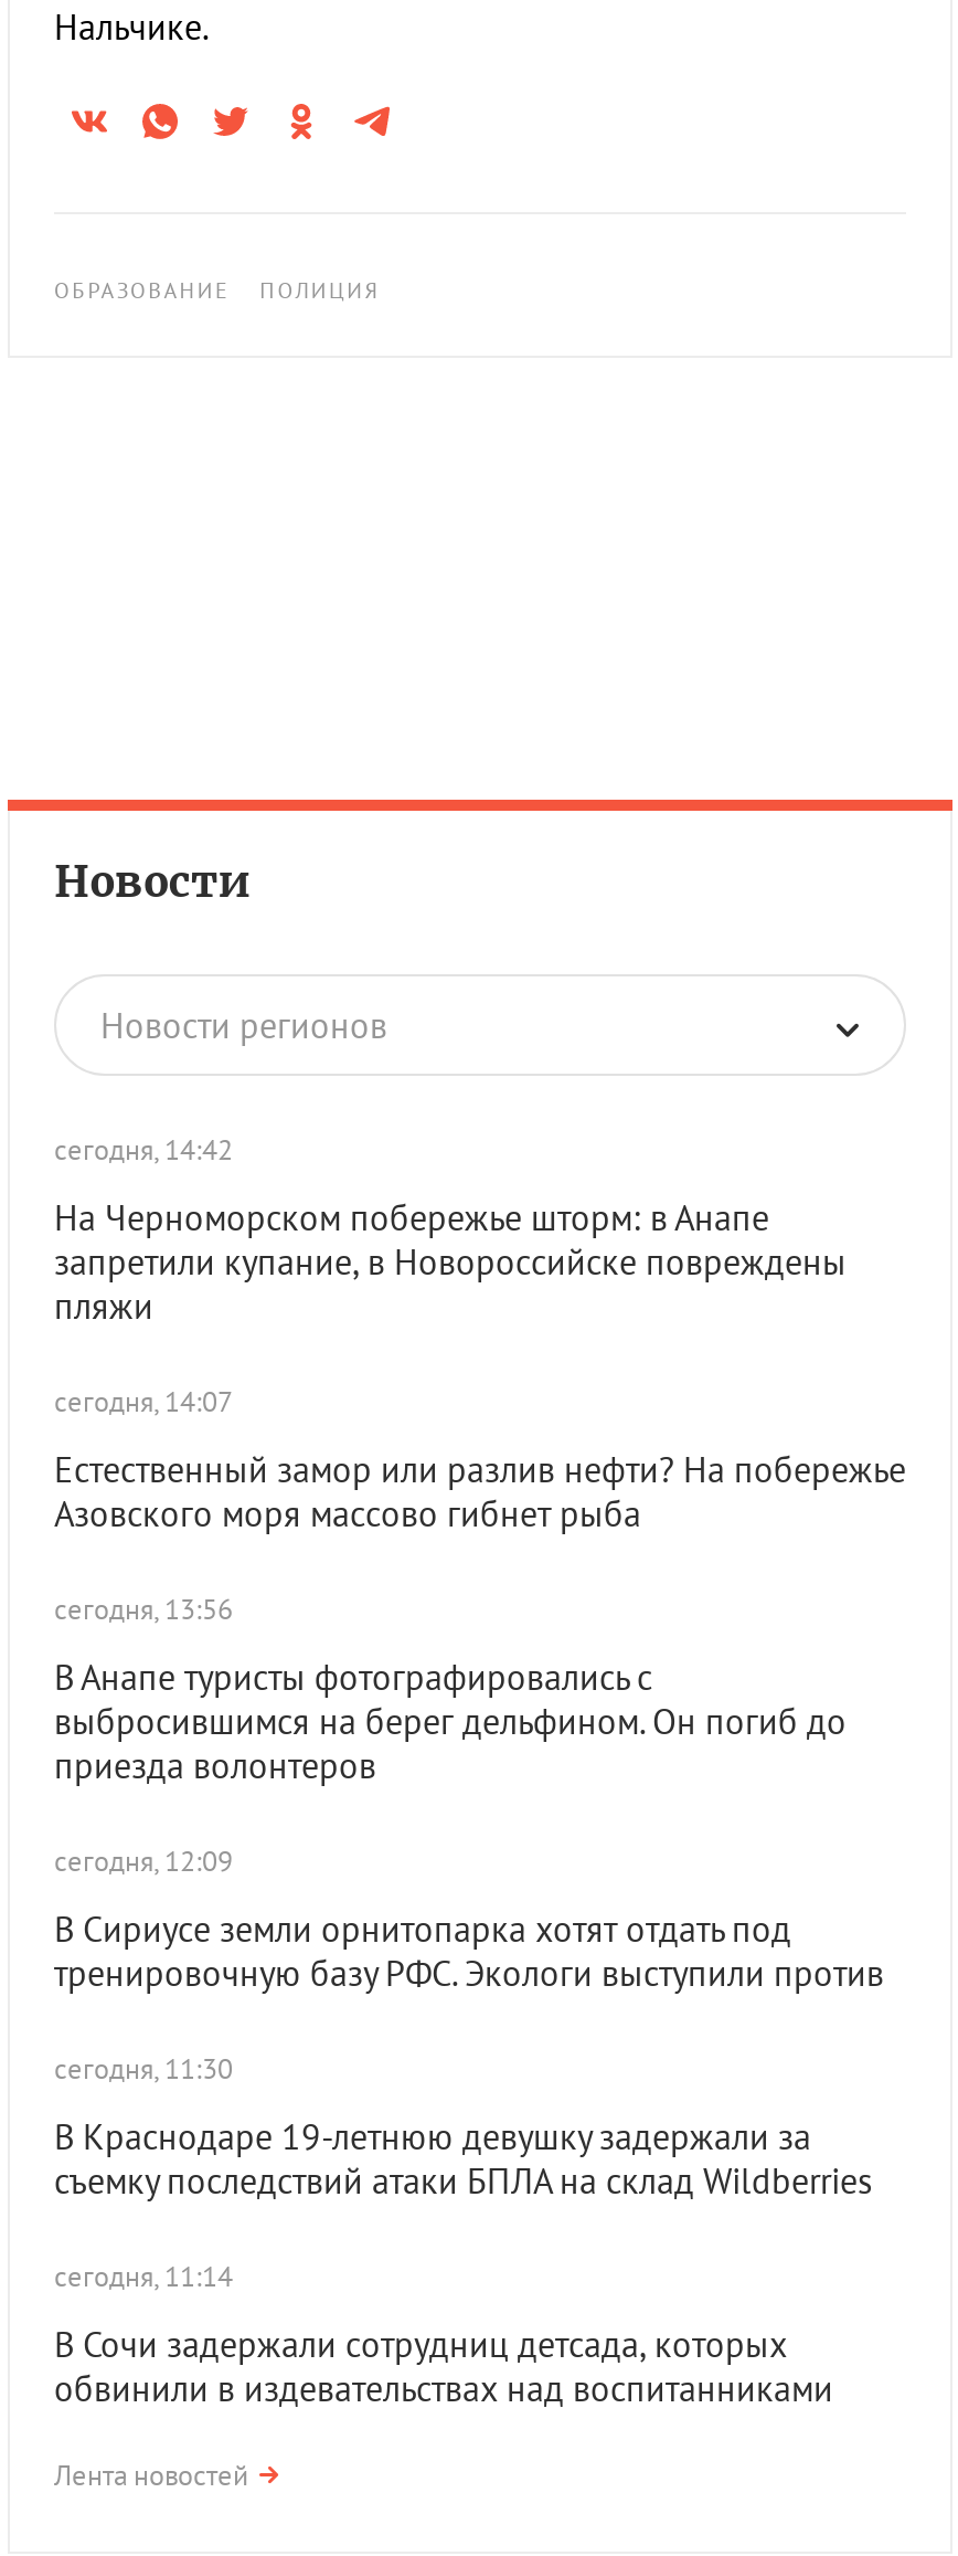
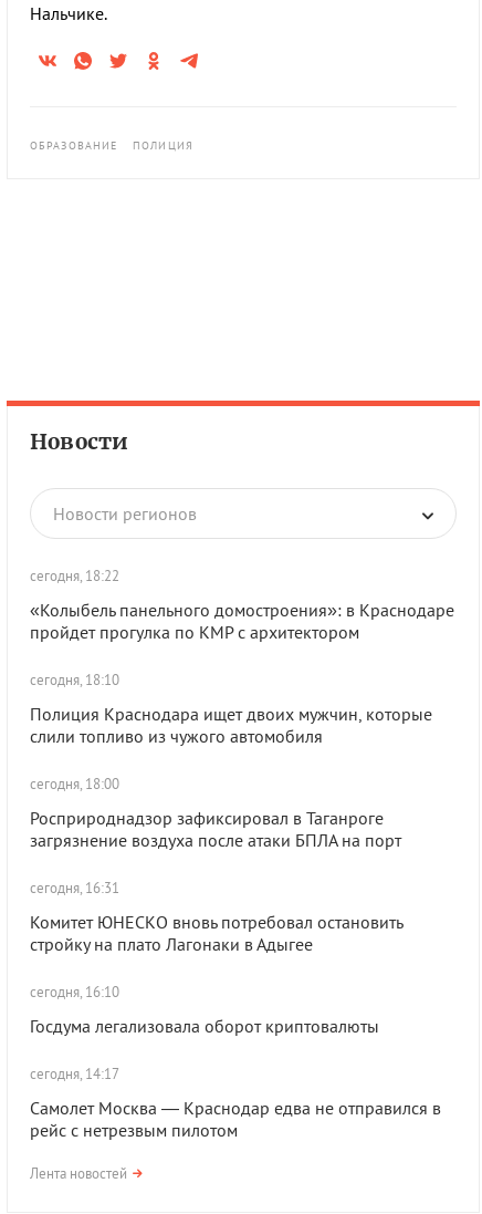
[54,1131,233,1169] сегодня, 14:42 -> [30,567,119,585] сегодня, 18:22
[54,1195,847,1328] На Черноморском побережье шторм: в Анапе | запретили купание, в Новороссийске повреждены | пляжи -> [30,599,454,643] «Колыбель панельного домостроения»: в Краснодаре | пройдет прогулка по КМР с архитектором
[54,1383,233,1420] сегодня, 14:07 -> [30,671,119,689] сегодня, 18:10
[54,1447,906,1535] Естественный замор или разлив нефти? На побережье | Азовского моря массово гибнет рыба -> [30,703,432,747] Полиция Краснодара ищет двоих мужчин, которые | слили топливо из чужого автомобиля
[54,1591,233,1628] сегодня, 13:56 -> [30,775,119,793] сегодня, 18:00
[54,1655,847,1787] В Анапе туристы фотографировались с | выбросившимся на берег дельфином. Он погиб до | приезда волонтеров -> [30,807,401,851] Росприроднадзор зафиксировал в Таганроге | загрязнение воздуха после атаки БПЛА на порт
[54,1842,233,1880] сегодня, 12:09 -> [30,879,119,897] сегодня, 16:31
[54,1907,884,1995] В Сириусе земли орнитопарка хотят отдать под | тренировочную базу РФС. Экологи выступили против -> [30,911,402,955] Комитет ЮНЕСКО вновь потребовал остановить | стройку на плато Лагонаки в Адыгее
[54,2050,233,2088] сегодня, 11:30 -> [30,983,119,1002] сегодня, 16:10
[54,2114,873,2203] В Краснодаре 19-летнюю девушку задержали за | съемку последствий атаки БПЛА на склад Wildberries -> [30,1015,379,1037] Госдума легализовала оборот криптовалюты
[54,2258,233,2295] сегодня, 11:14 -> [30,1065,119,1083] сегодня, 14:17
[54,2322,833,2410] В Сочи задержали сотрудниц детсада, которых | обвинили в издевательствах над воспитанниками -> [30,1097,441,1141] Самолет Москва — Краснодар едва не отправился в | рейс с нетрезвым пилотом

